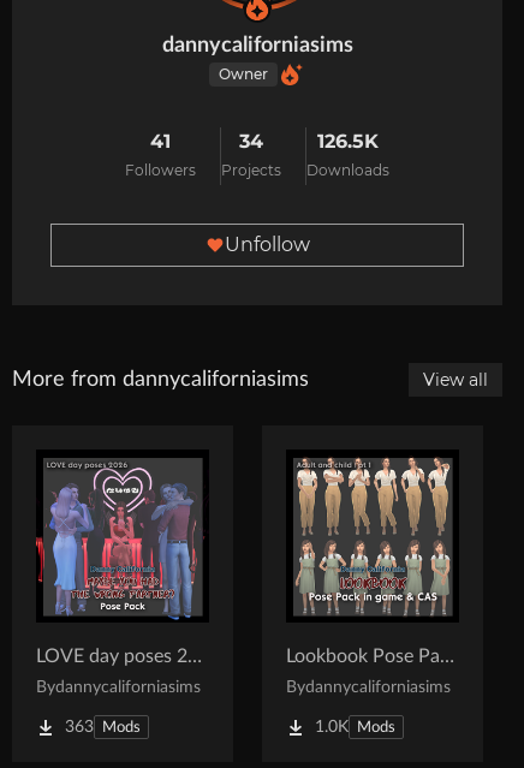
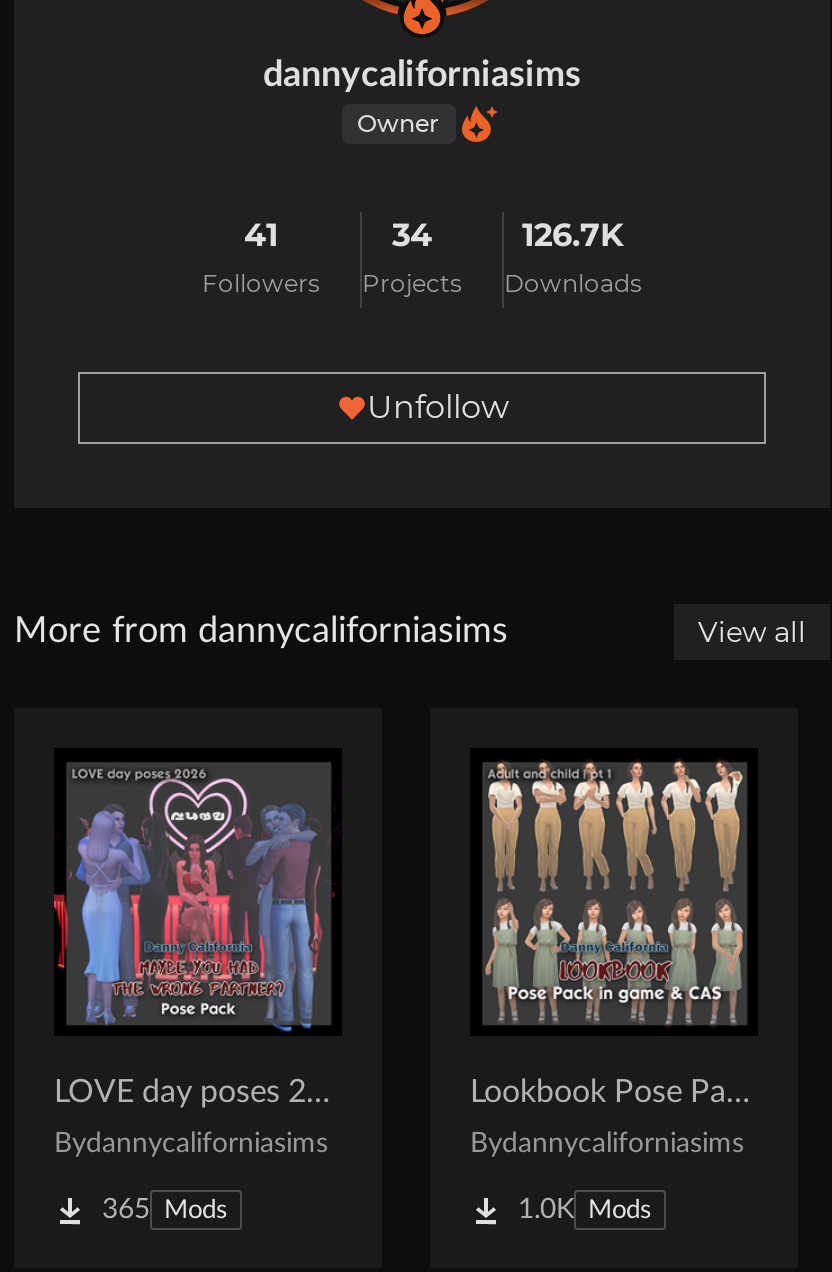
[317,130,379,153] 126.5K -> [522,217,624,255] 126.7K
[65,719,141,736] 363 Mods -> [102,1197,228,1225] 365 Mods

